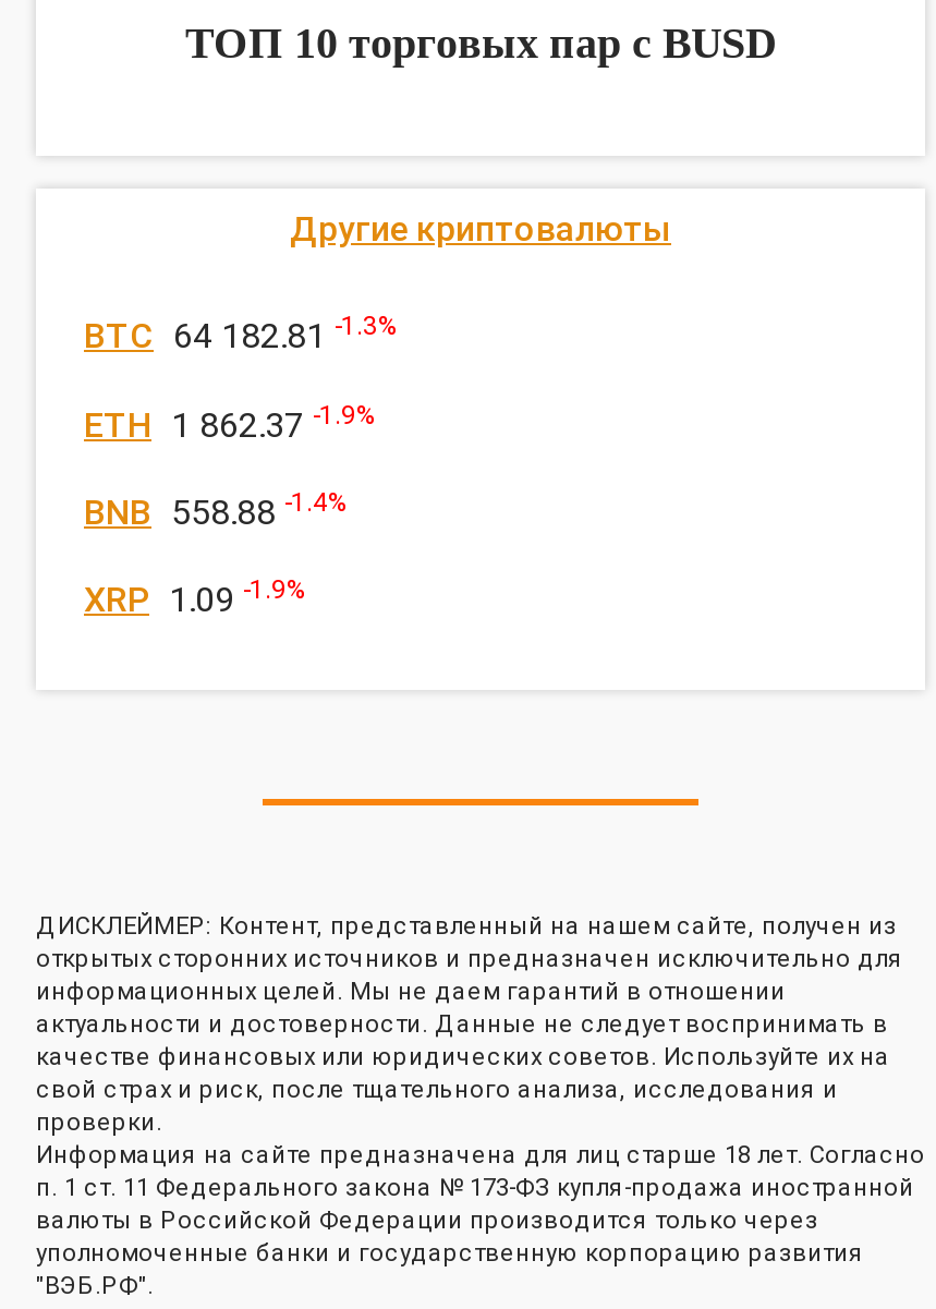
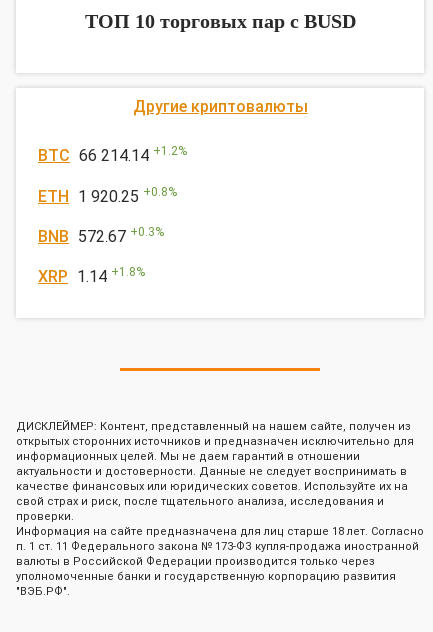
[84,311,398,357] BTC 64 182.81 -1.3% -> [38,144,187,165] BTC 66 214.14 + 1.2%
[84,399,376,445] ETH 1 862.37 -1.9% -> [38,185,177,206] ETH 1 920.25 +0.8%
[84,487,348,533] BNB 558.88 -1.4% -> [38,225,164,246] BNB 572.67 +0.3%
[84,575,306,621] XRP 1.09 -1.9% -> [38,265,145,286] XRP 1.14 + 1.8%

